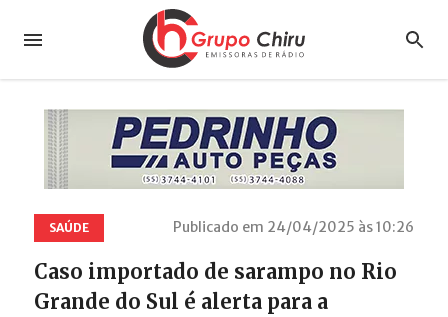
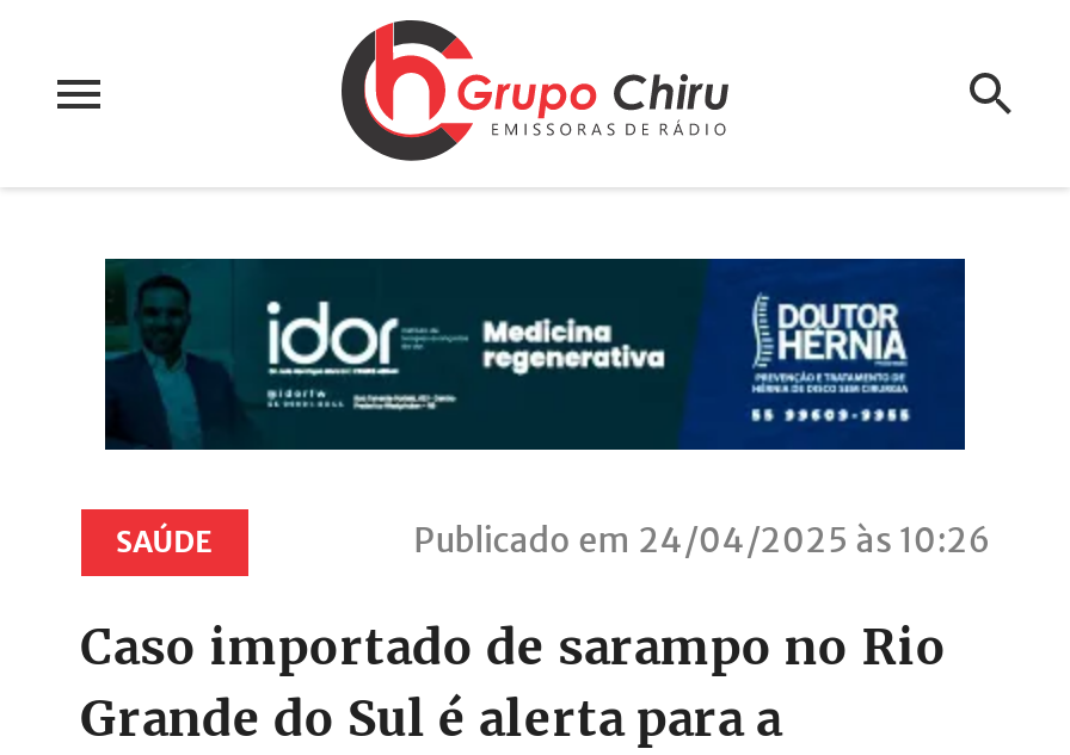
[44,109,404,189] [image] -> [103,256,967,452] [image]

